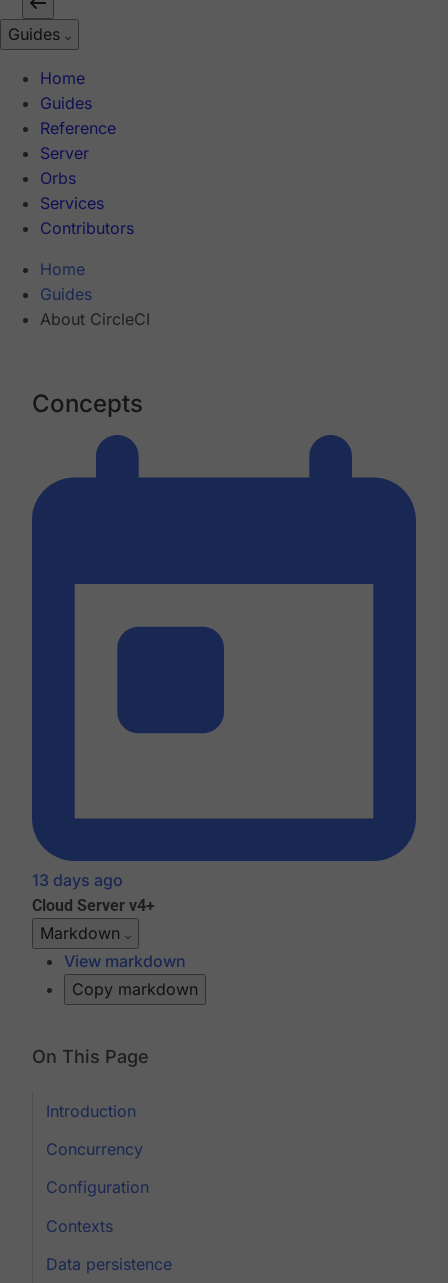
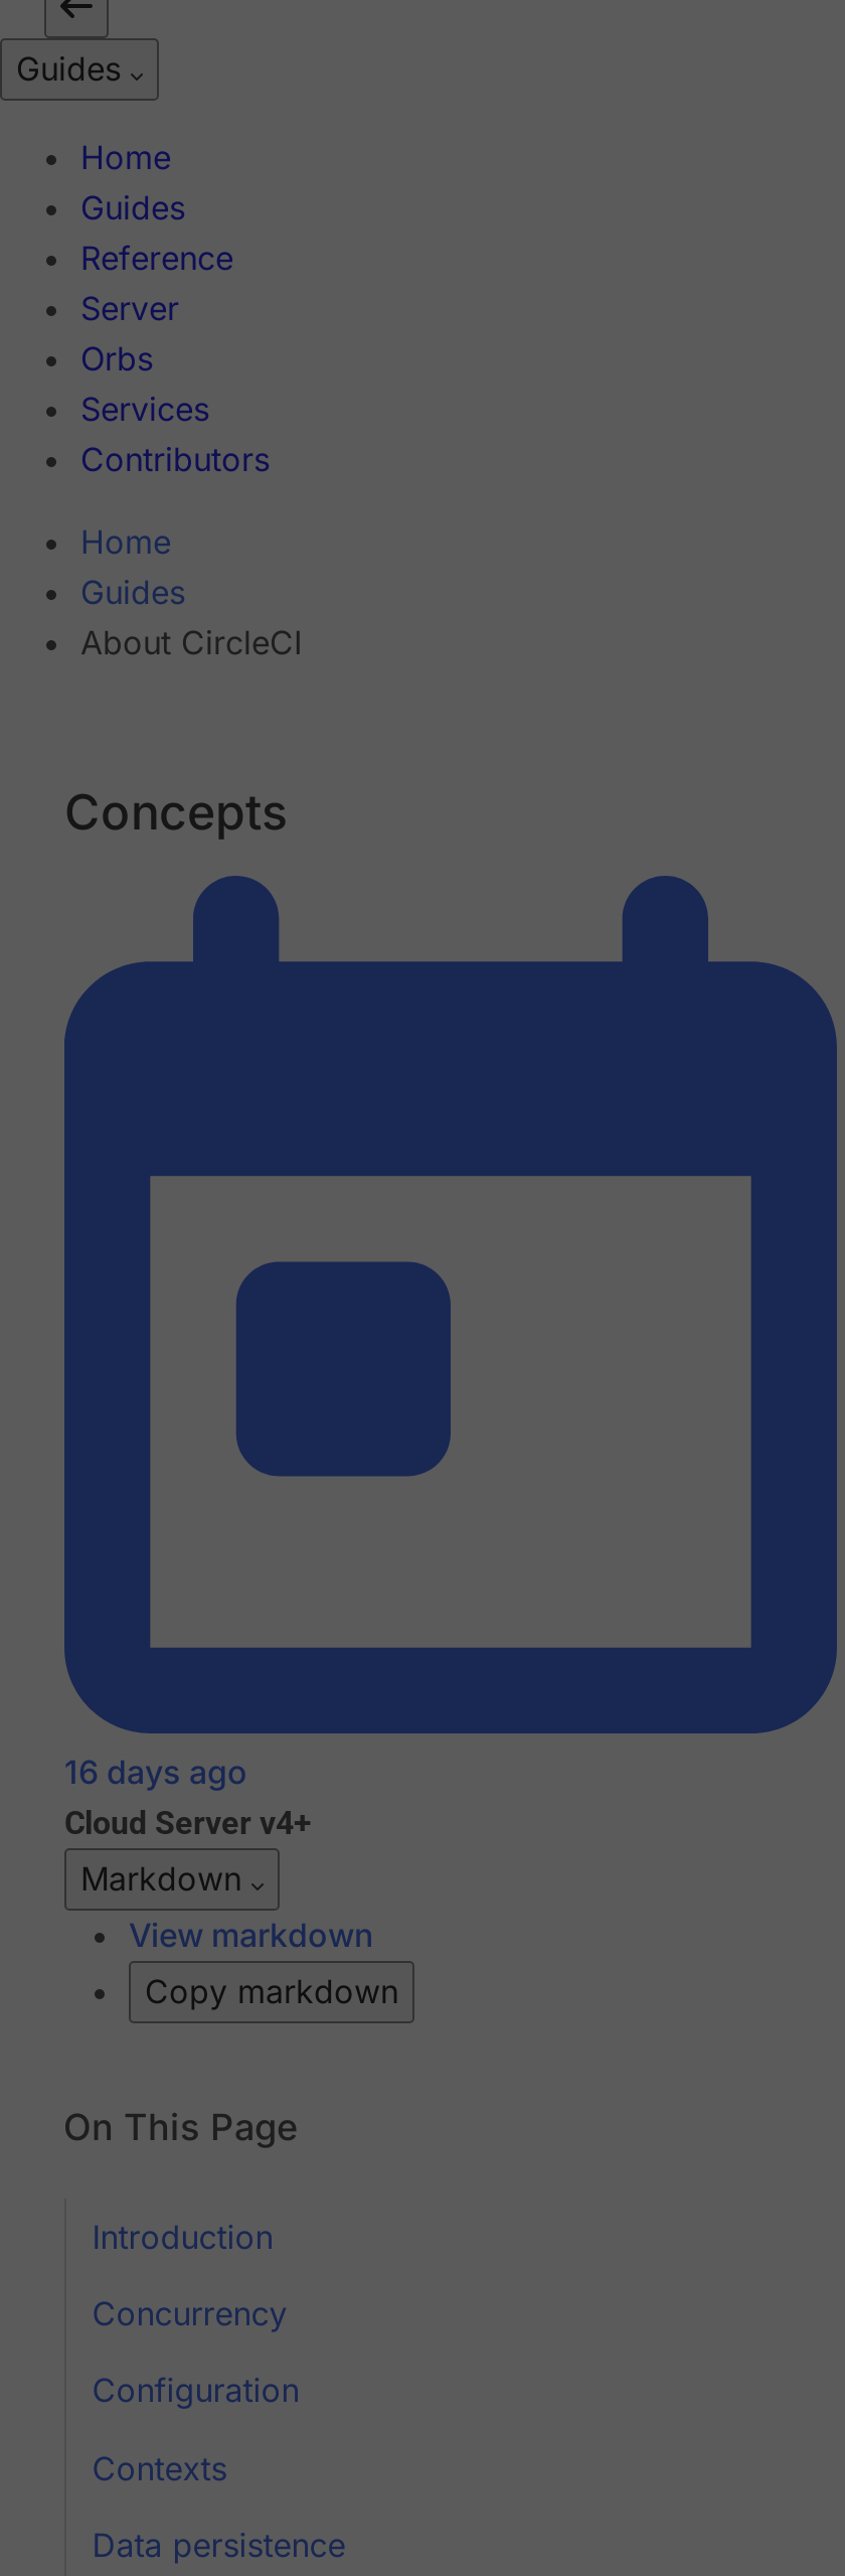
[32,870,123,890] 13 days ago -> [64,1753,247,1793] 16 days ago

